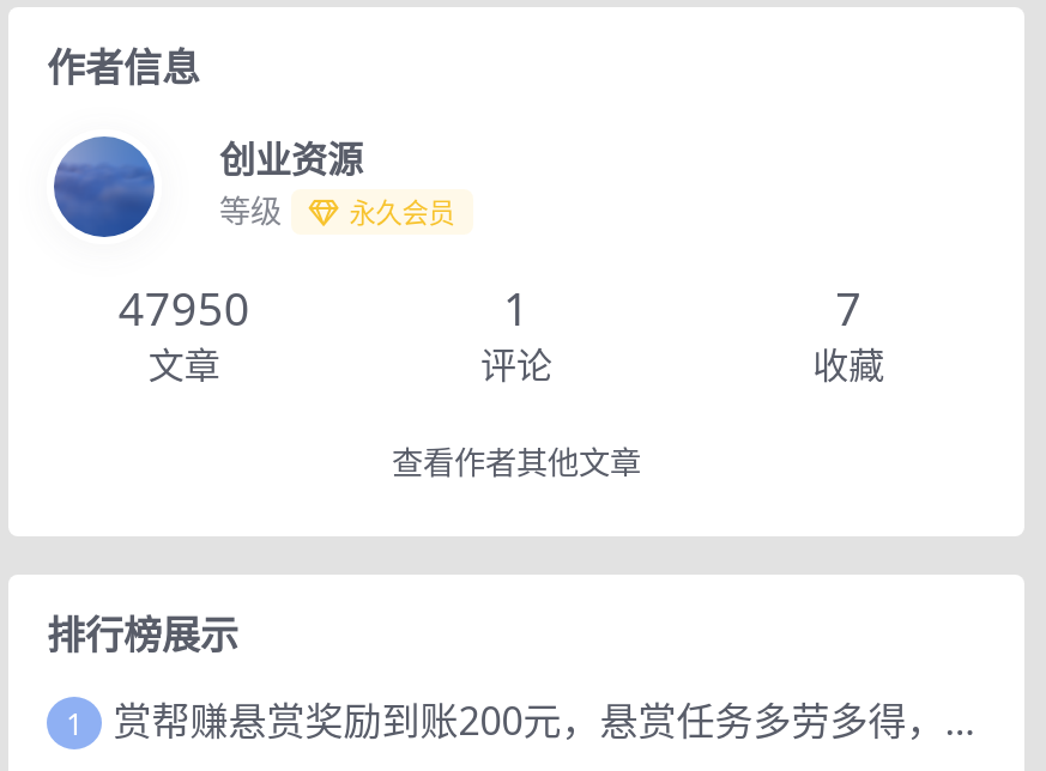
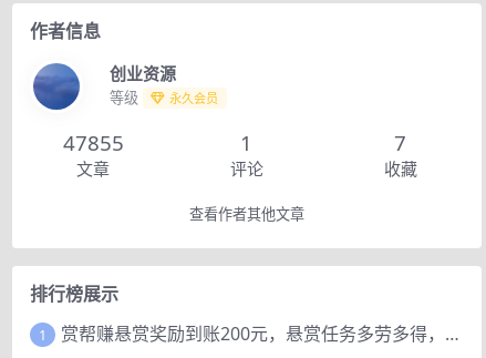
[118,277,250,337] 47950 -> [63,128,124,156] 47855

